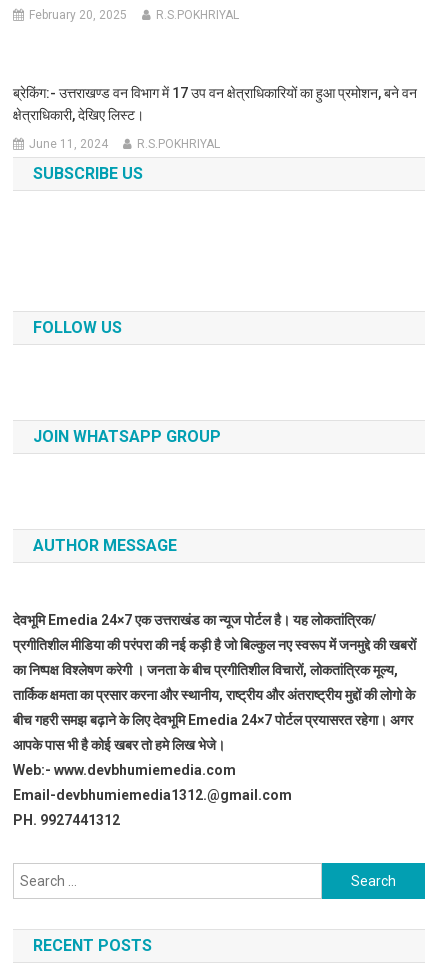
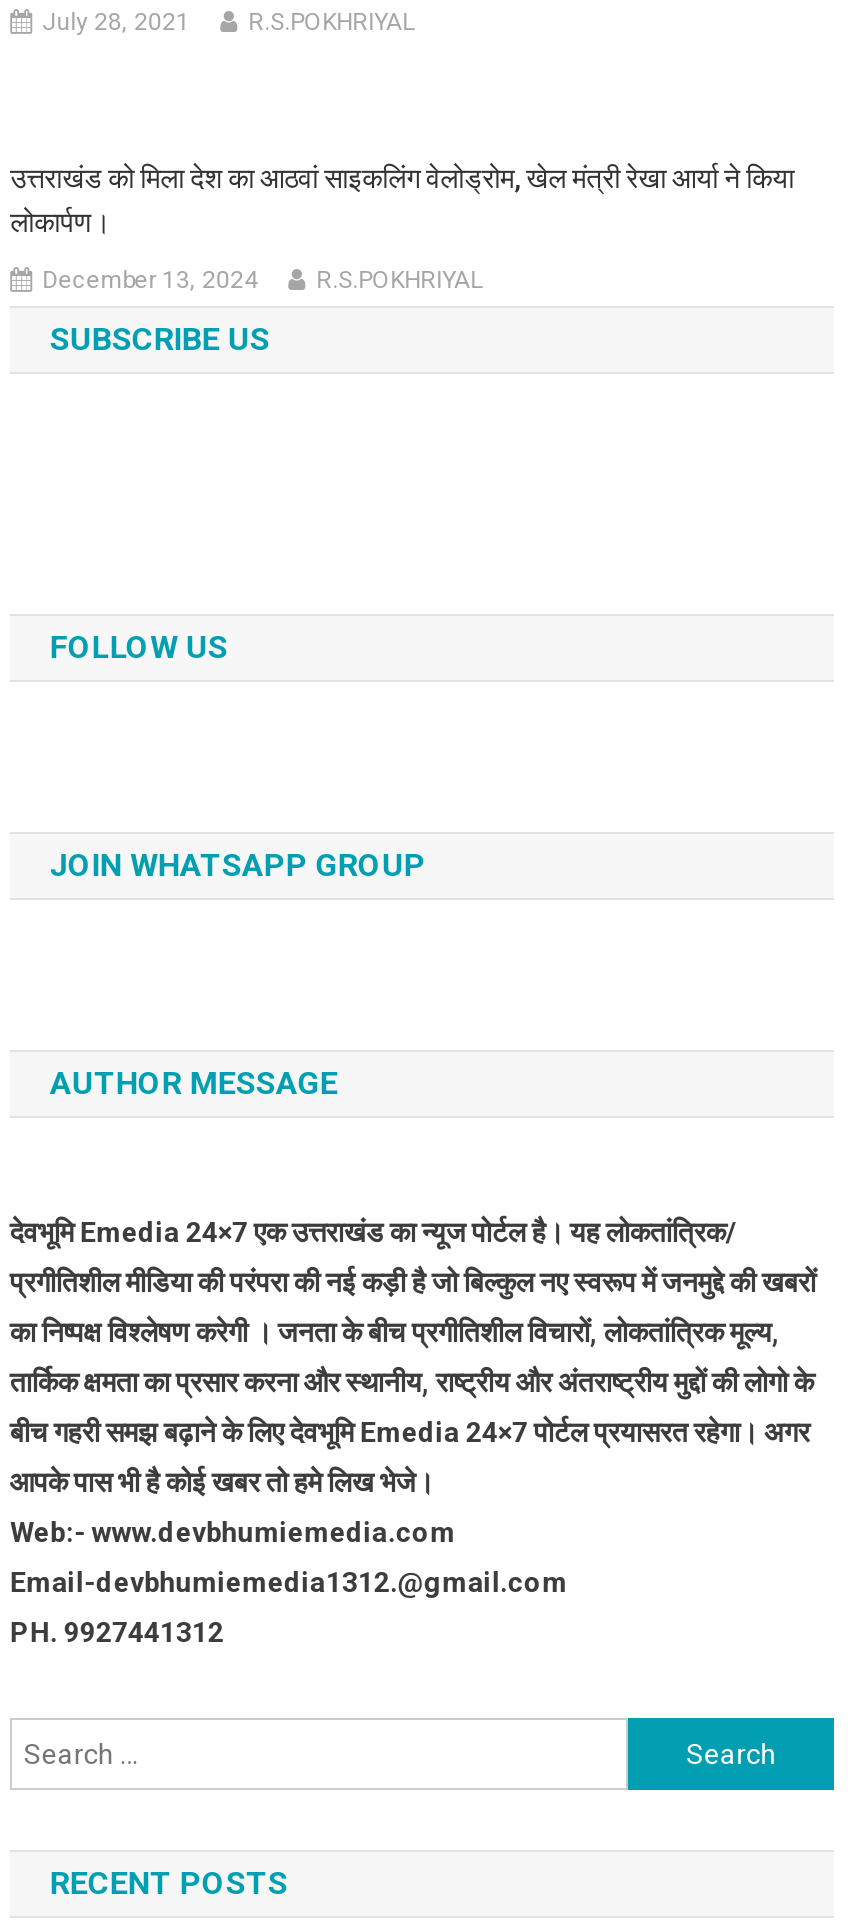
[29,8,127,22] February 20, 2025 -> [42,9,190,37] July 28, 2021
[13,85,417,123] ब्रेकिंग:- उत्तराखण्ड वन विभाग में 17 उप वन क्षेत्राधिकारियों का हुआ प्रमोशन, बने वन | क्षेत्राधिकारी, देखिए लिस्ट। -> [10,163,794,239] उत्तराखंड को मिला देश का आठवां साइकलिंग वेलोड्रोम, खेल मंत्री रेखा आर्या ने किया | लोकार्पण।
[29,137,108,151] June 11, 2024 -> [42,267,258,295] December 13, 2024

